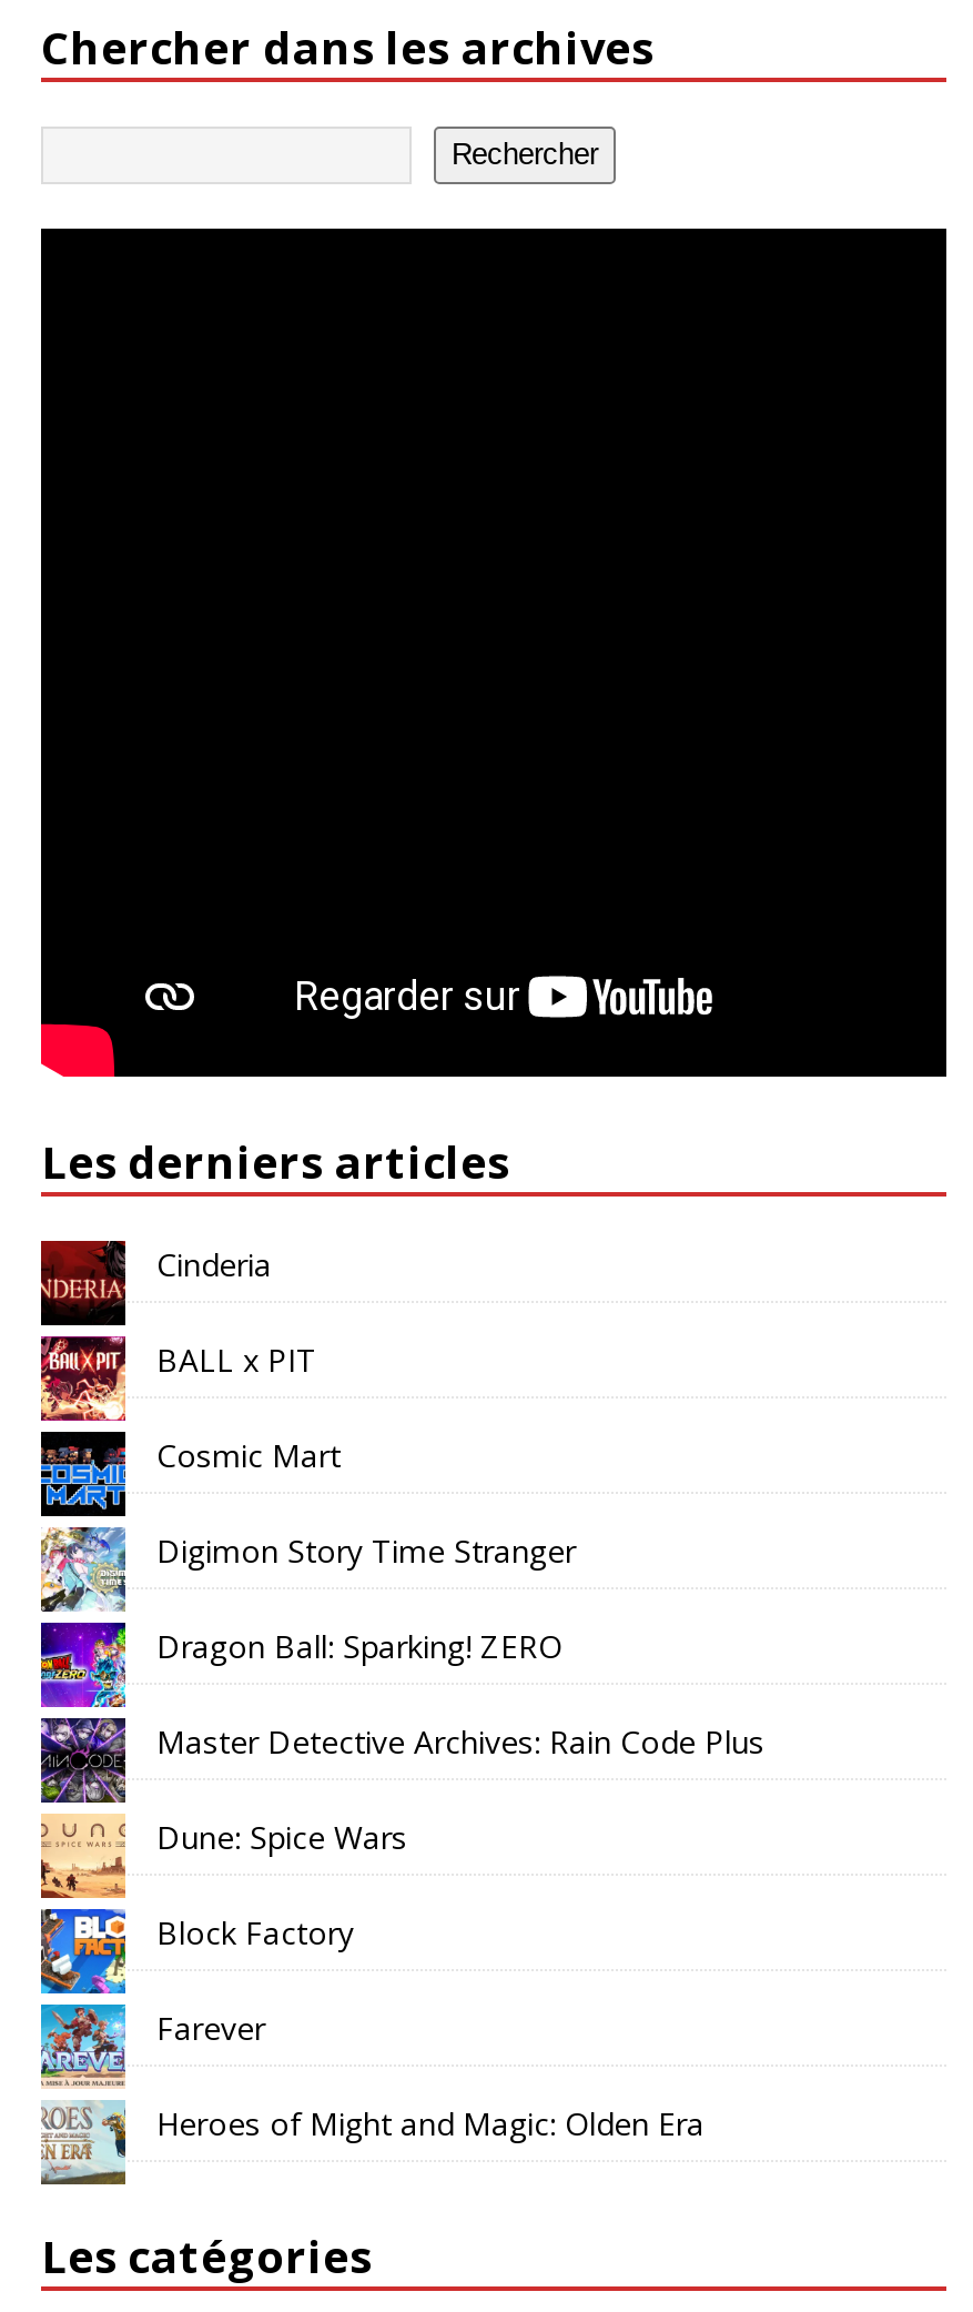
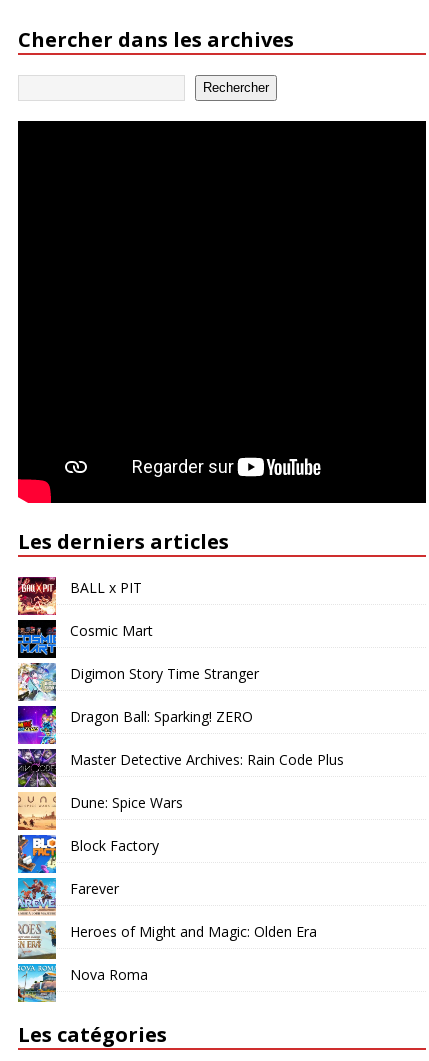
[39,1239,272,1327] [image] | Cinderia -> none
moved [156,1339,764,2144] -> [70,578,344,941]: BALL x PIT | Cosmic Mart | Digimon Story Time Stranger | ... | Farever | Heroes of Might and Magic: Olden Era
none -> [17,963,148,1003] [image] | Nova Roma

